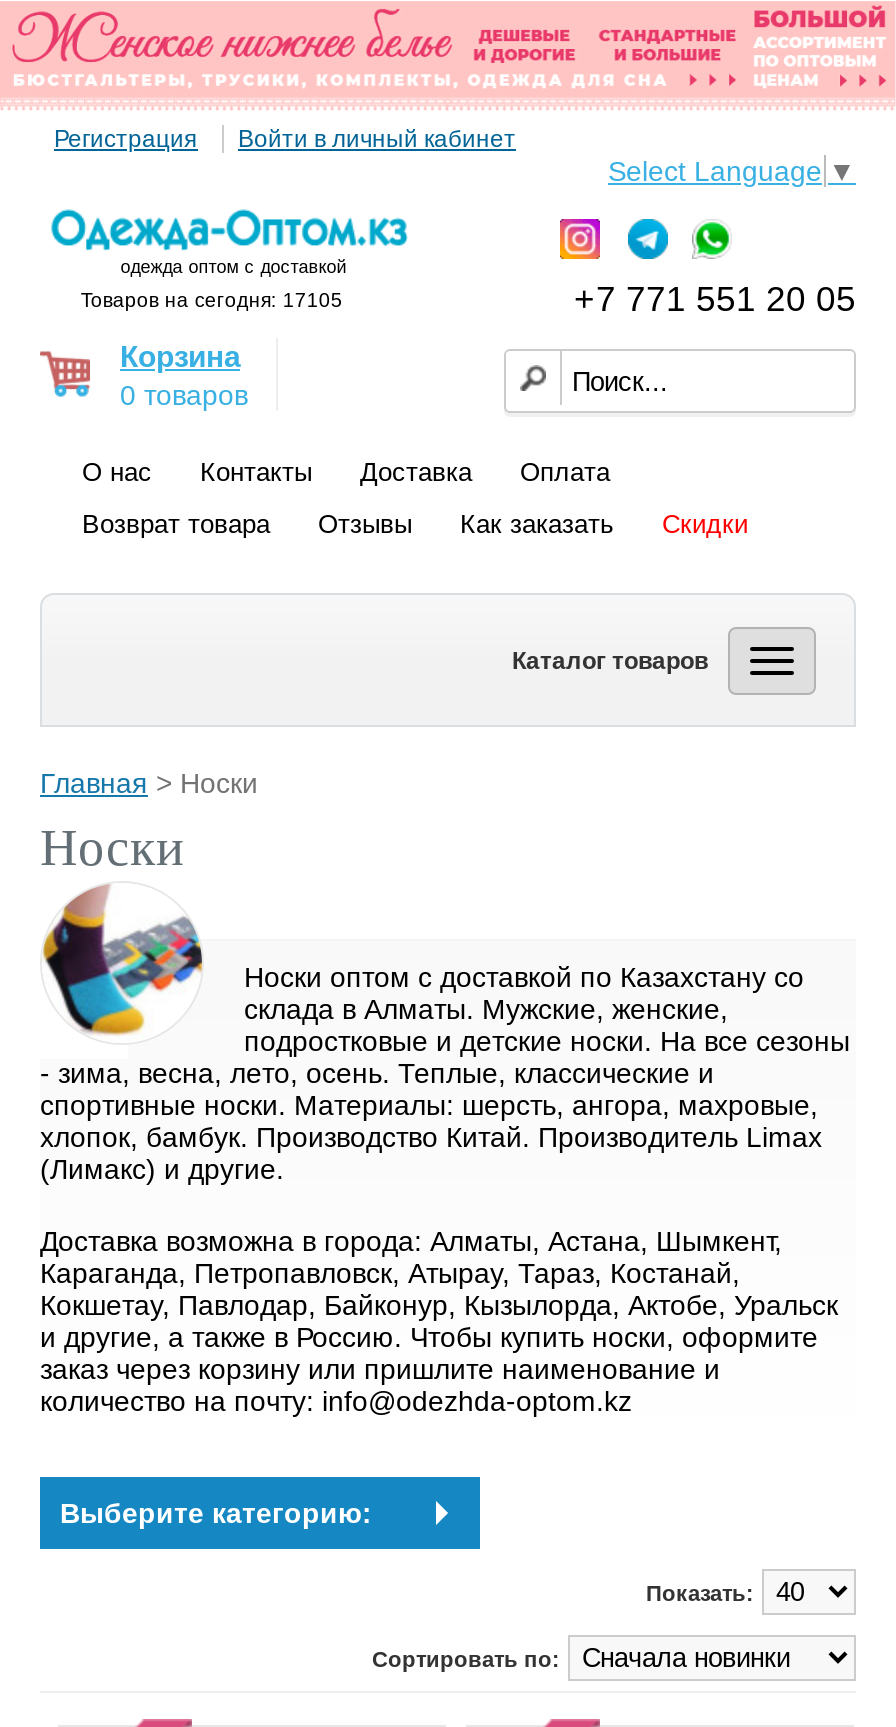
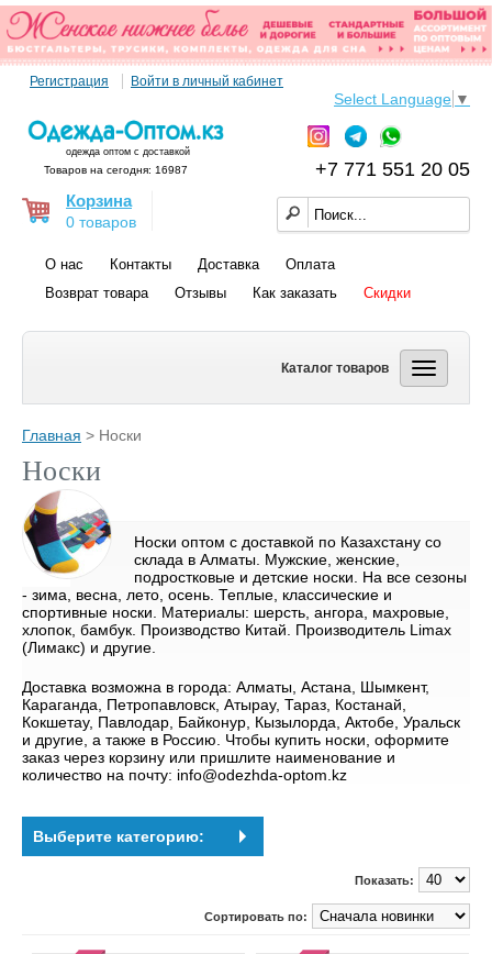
[81,289,343,311] Товаров на сегодня: 17105 -> [44,164,188,176] Товаров на сегодня: 16987

